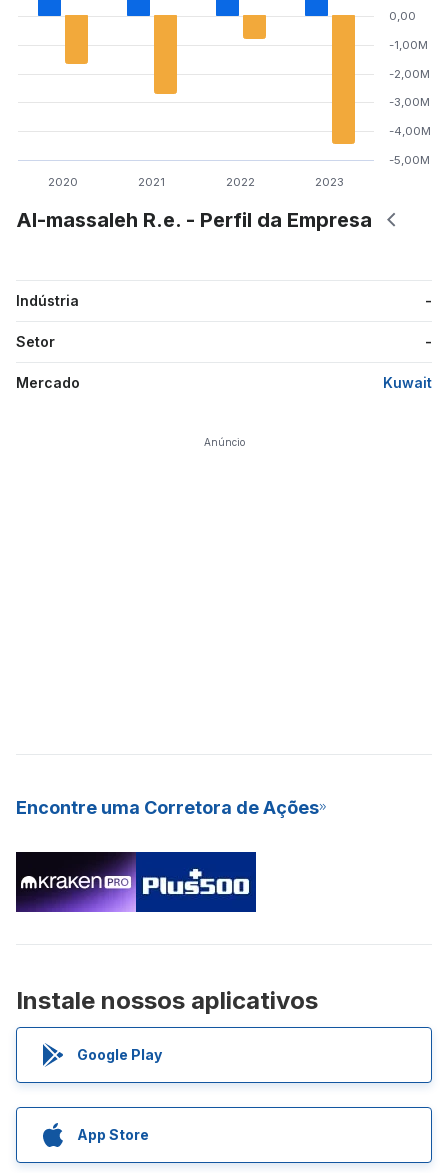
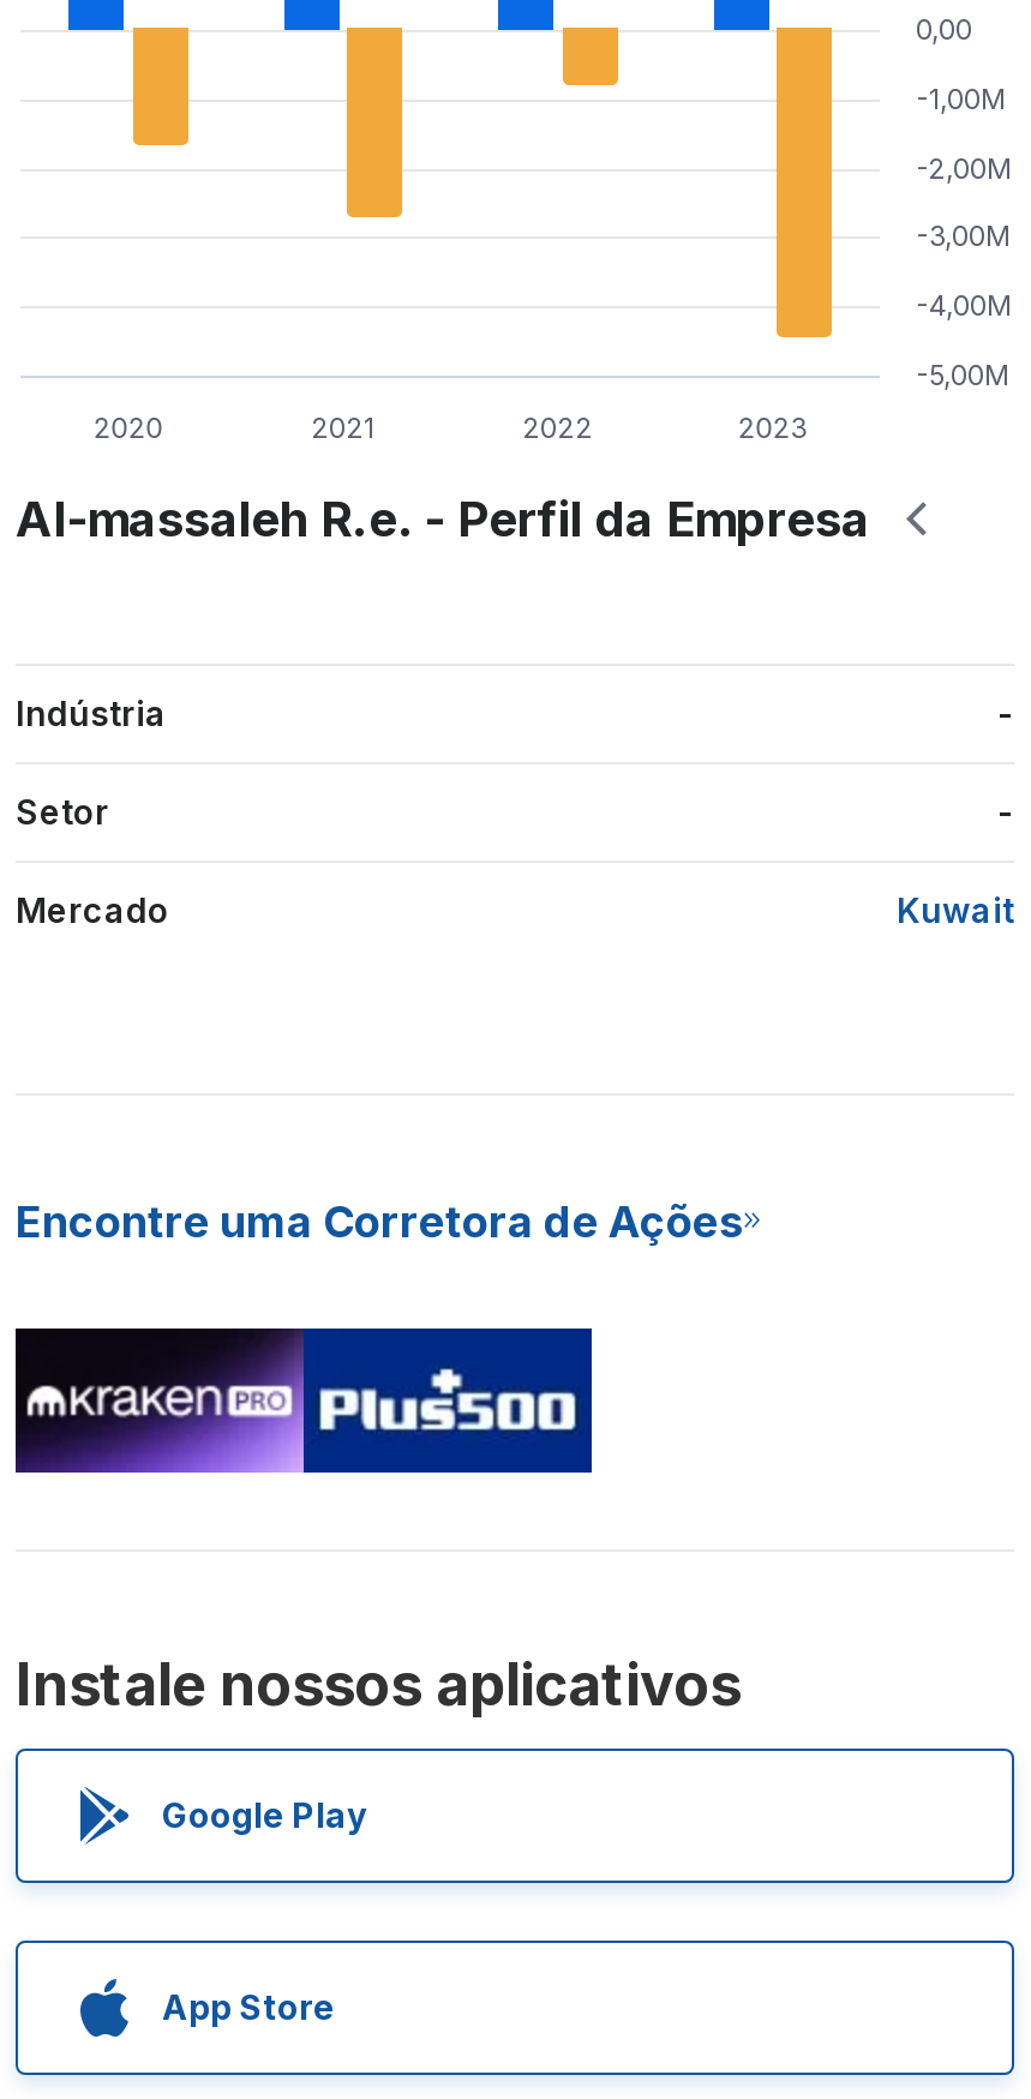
[203,436,244,448] Anúncio -> none

